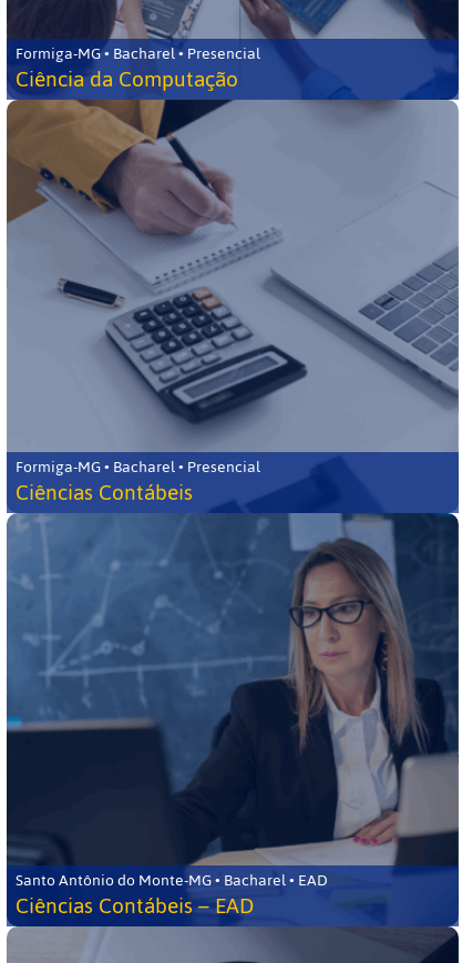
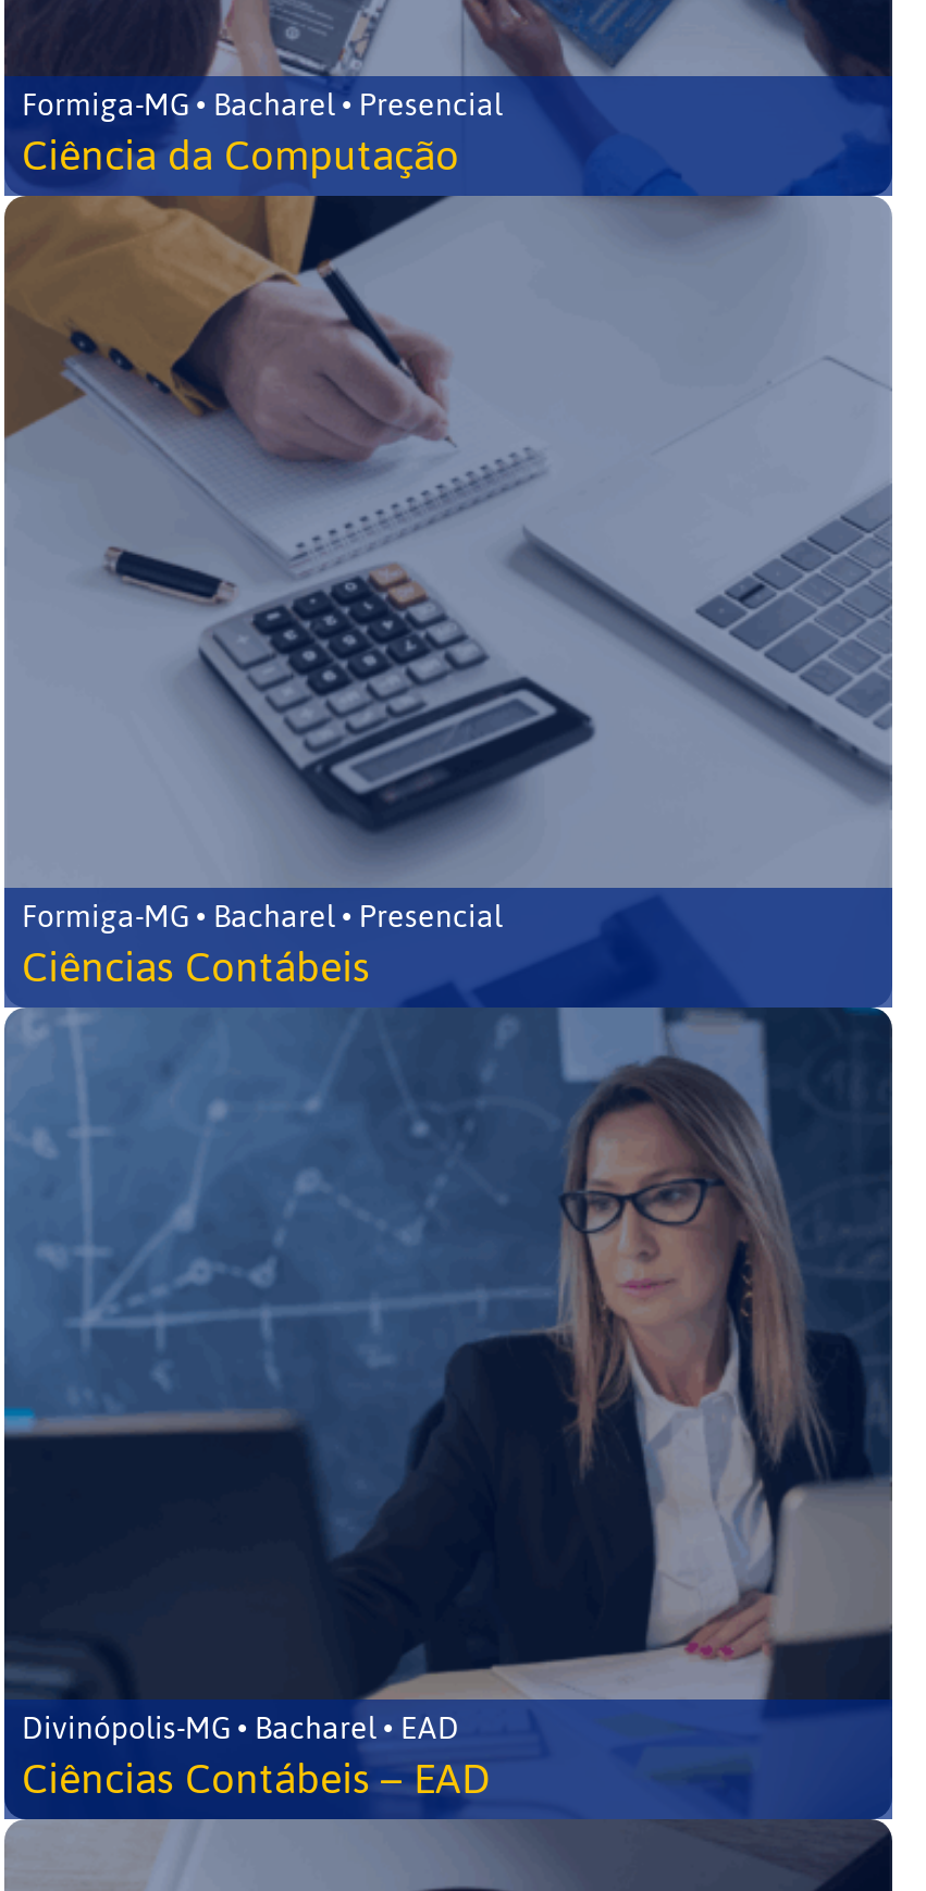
[16,865,328,895] Santo Antônio do Monte-MG • Bacharel • EAD -> [22,1700,459,1758] Divinópolis-MG • Bacharel • EAD

